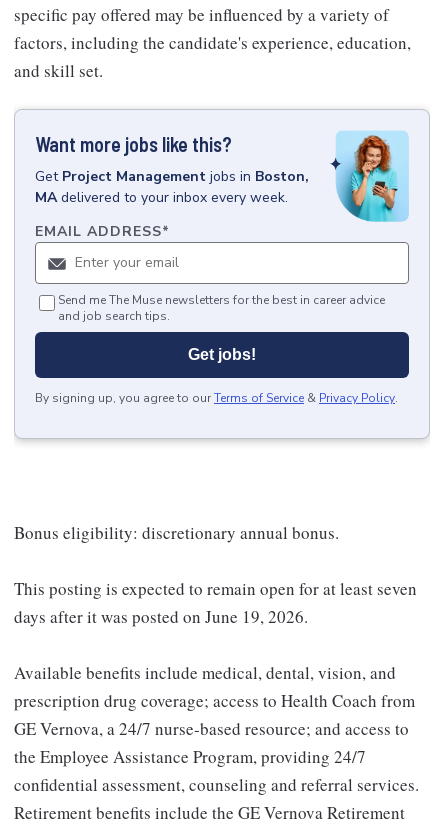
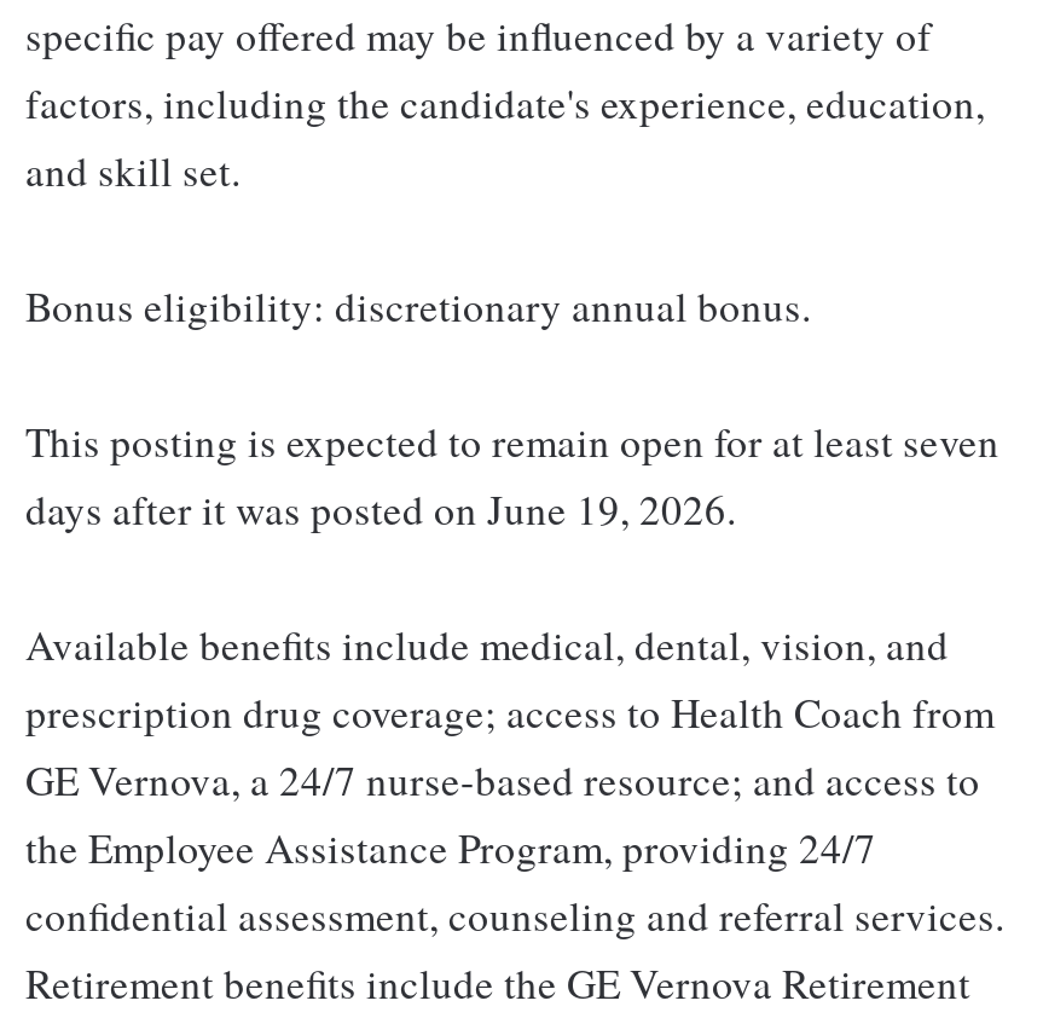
[14,109,430,442] [image] | Want more jobs like this? | Get Project Management jobs in Boston, | MA delivered to your inbox every week. | EMAIL ADDRESS* -> none
[35,292,398,406] Send me The Muse newsletters for the best in career advice | and job search tips. | Get jobs! | By signing up, you agree to our Terms of Service & Privacy Policy. -> none

